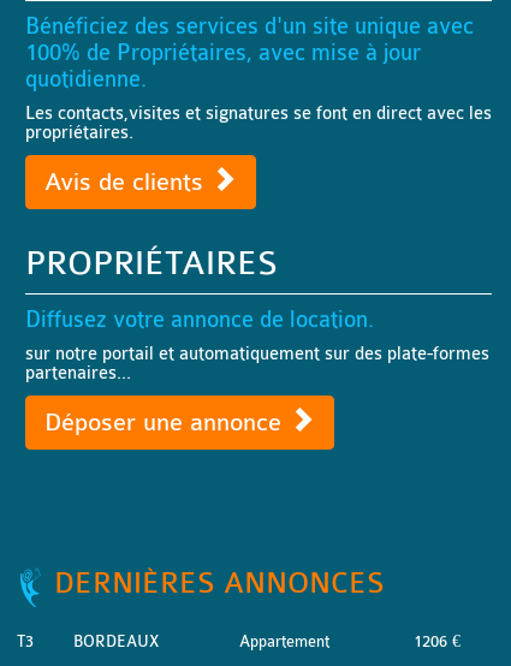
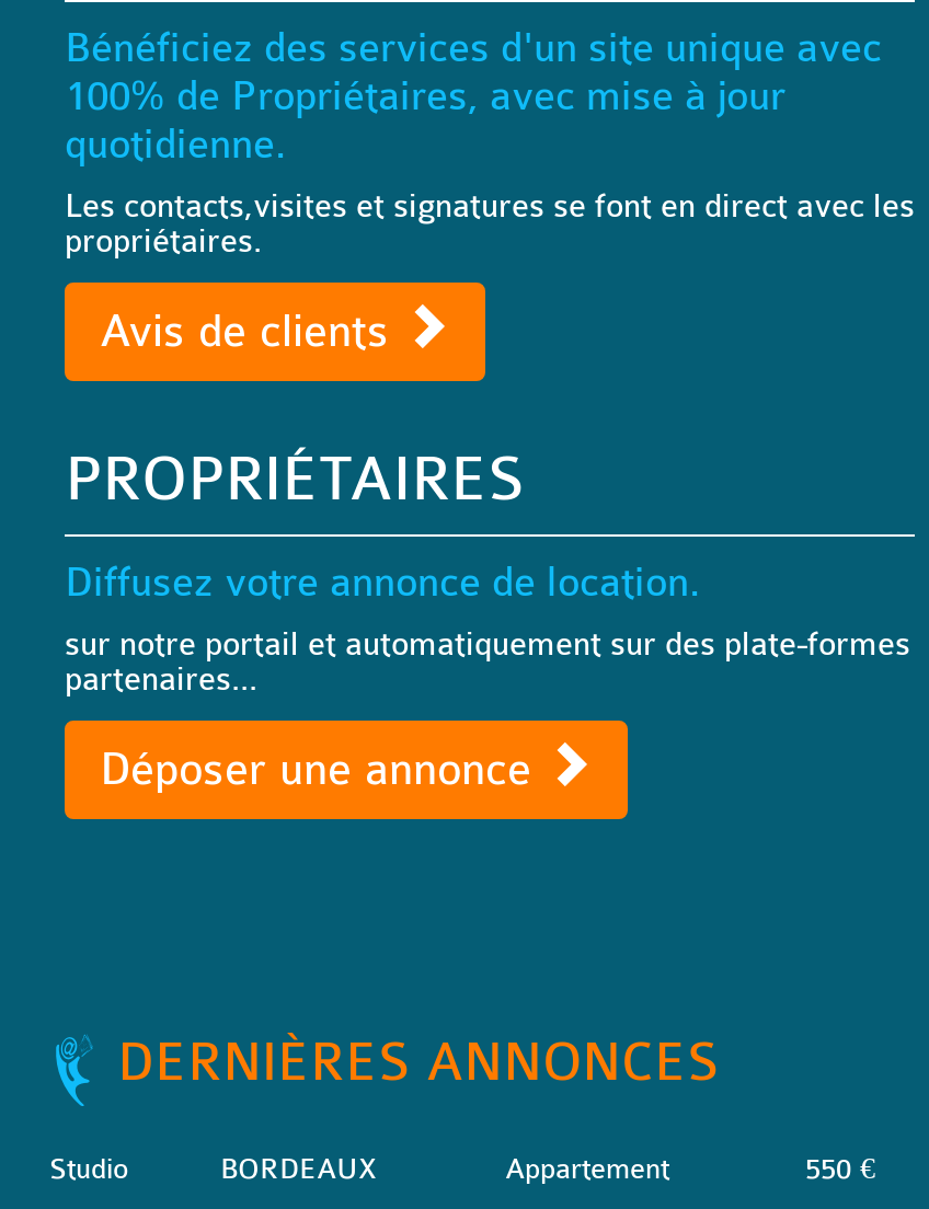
[17,632,34,650] T3 -> [49,1152,128,1185] Studio
[414,632,461,650] 1206 € -> [805,1152,875,1185] 550 €

